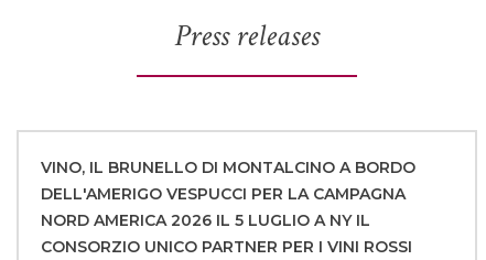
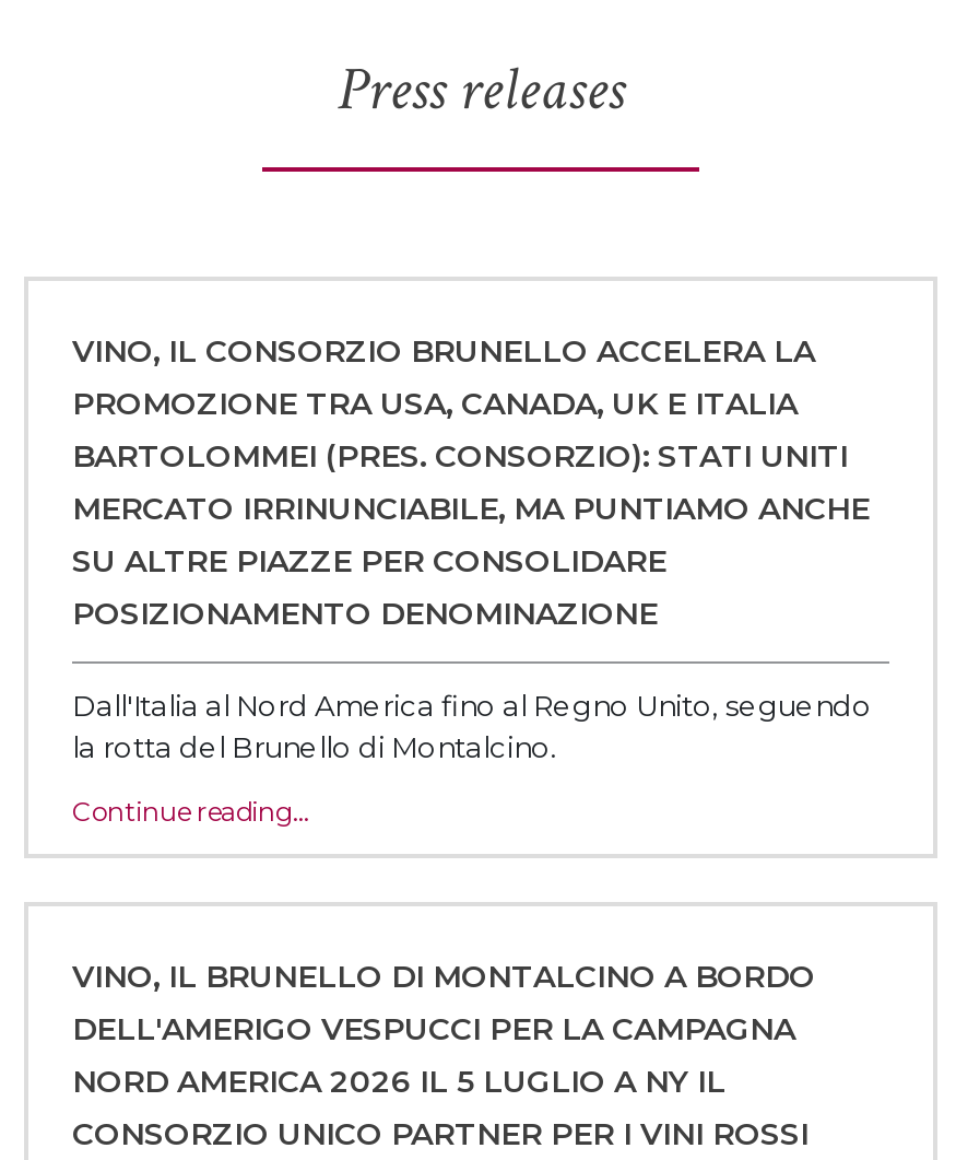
none -> [72,332,872,828] VINO, IL CONSORZIO BRUNELLO ACCELERA LA | PROMOZIONE TRA USA, CANADA, UK E ITALIA | BARTOLOMMEI (PRES. CONSORZIO): STATI UNITI | MERCATO IRRINUNCIABILE, MA PUNTIAMO ANCHE | SU ALTRE PIAZZE PER CONSOLIDARE | POSIZIONAMENTO DENOMINAZIONE | Dall'Italia al Nord America fino al Regno Unito, seguendo | la rotta del Brunello di Montalcino. | Continue reading…

